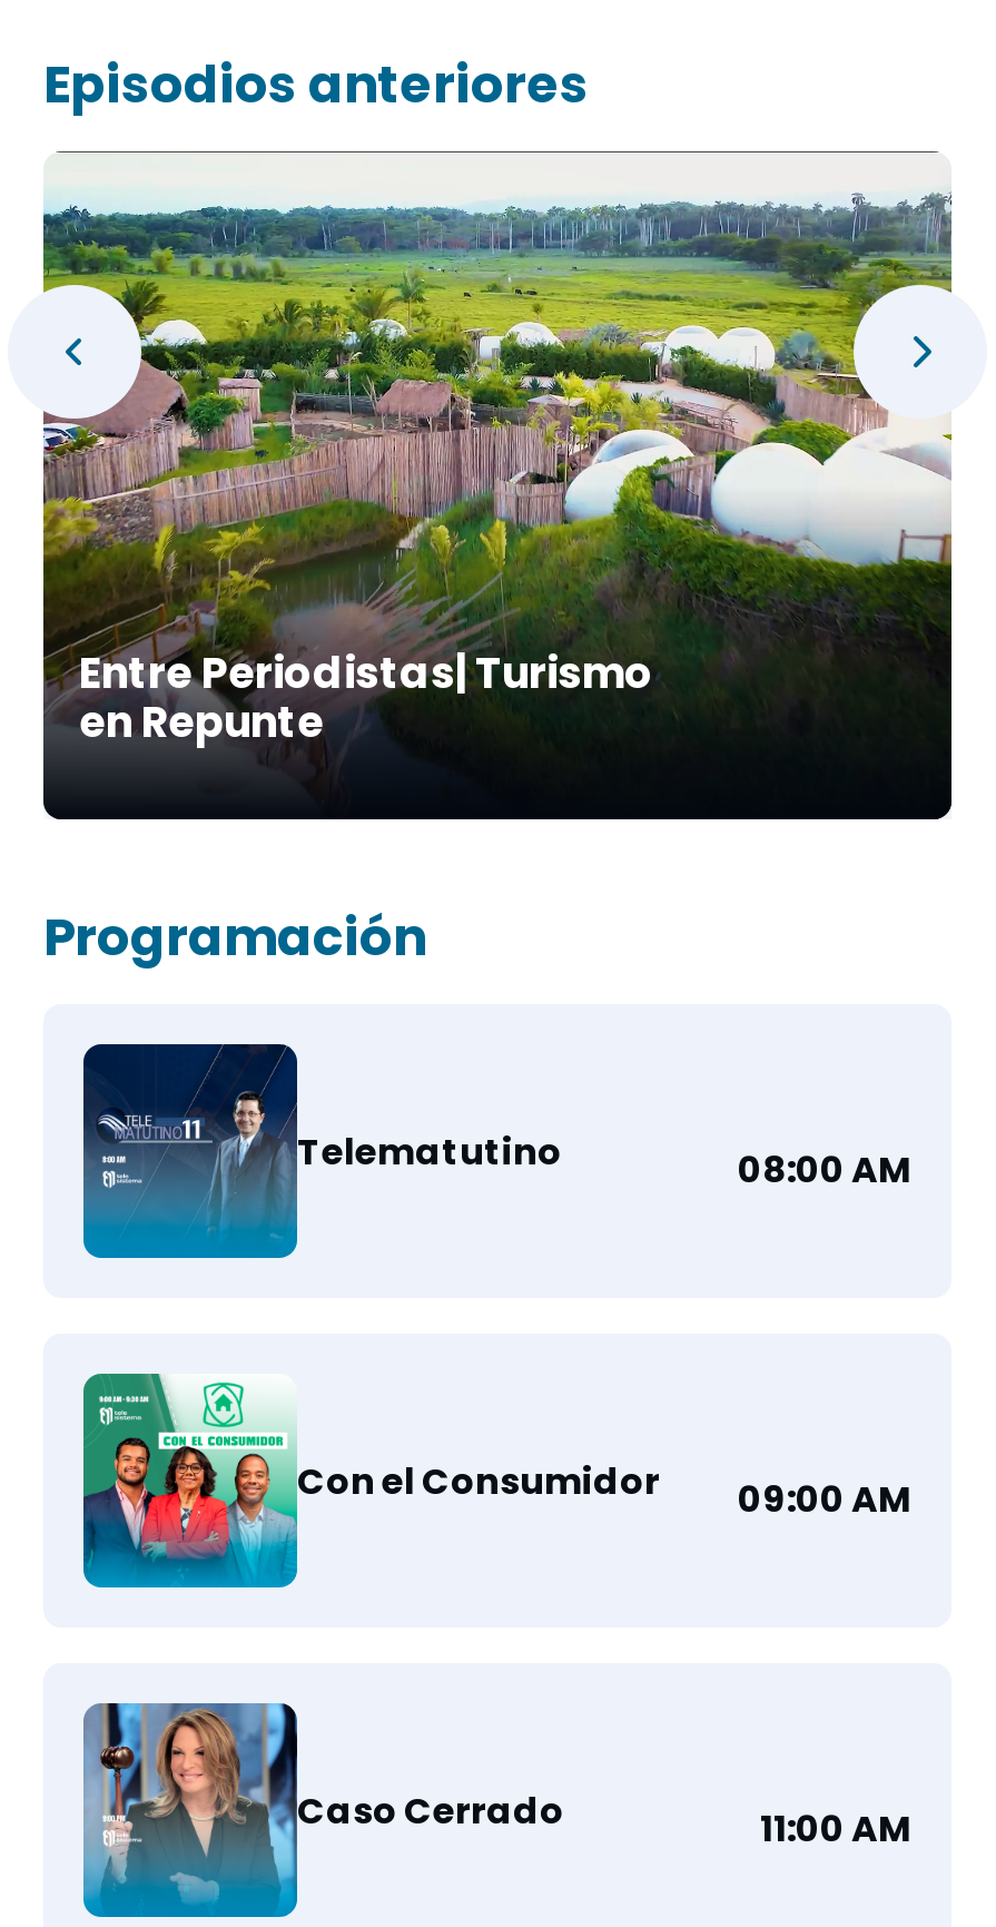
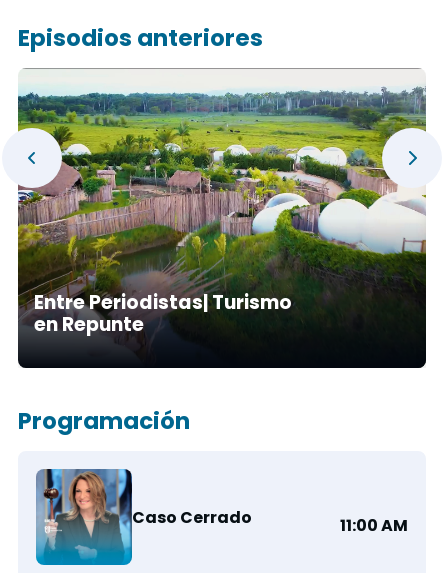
[83,1042,911,1240] [image] | Telematutino | 08:00 AM -> none
[81,1371,911,1590] [image] | Con el Consumidor | 09:00 AM -> none

